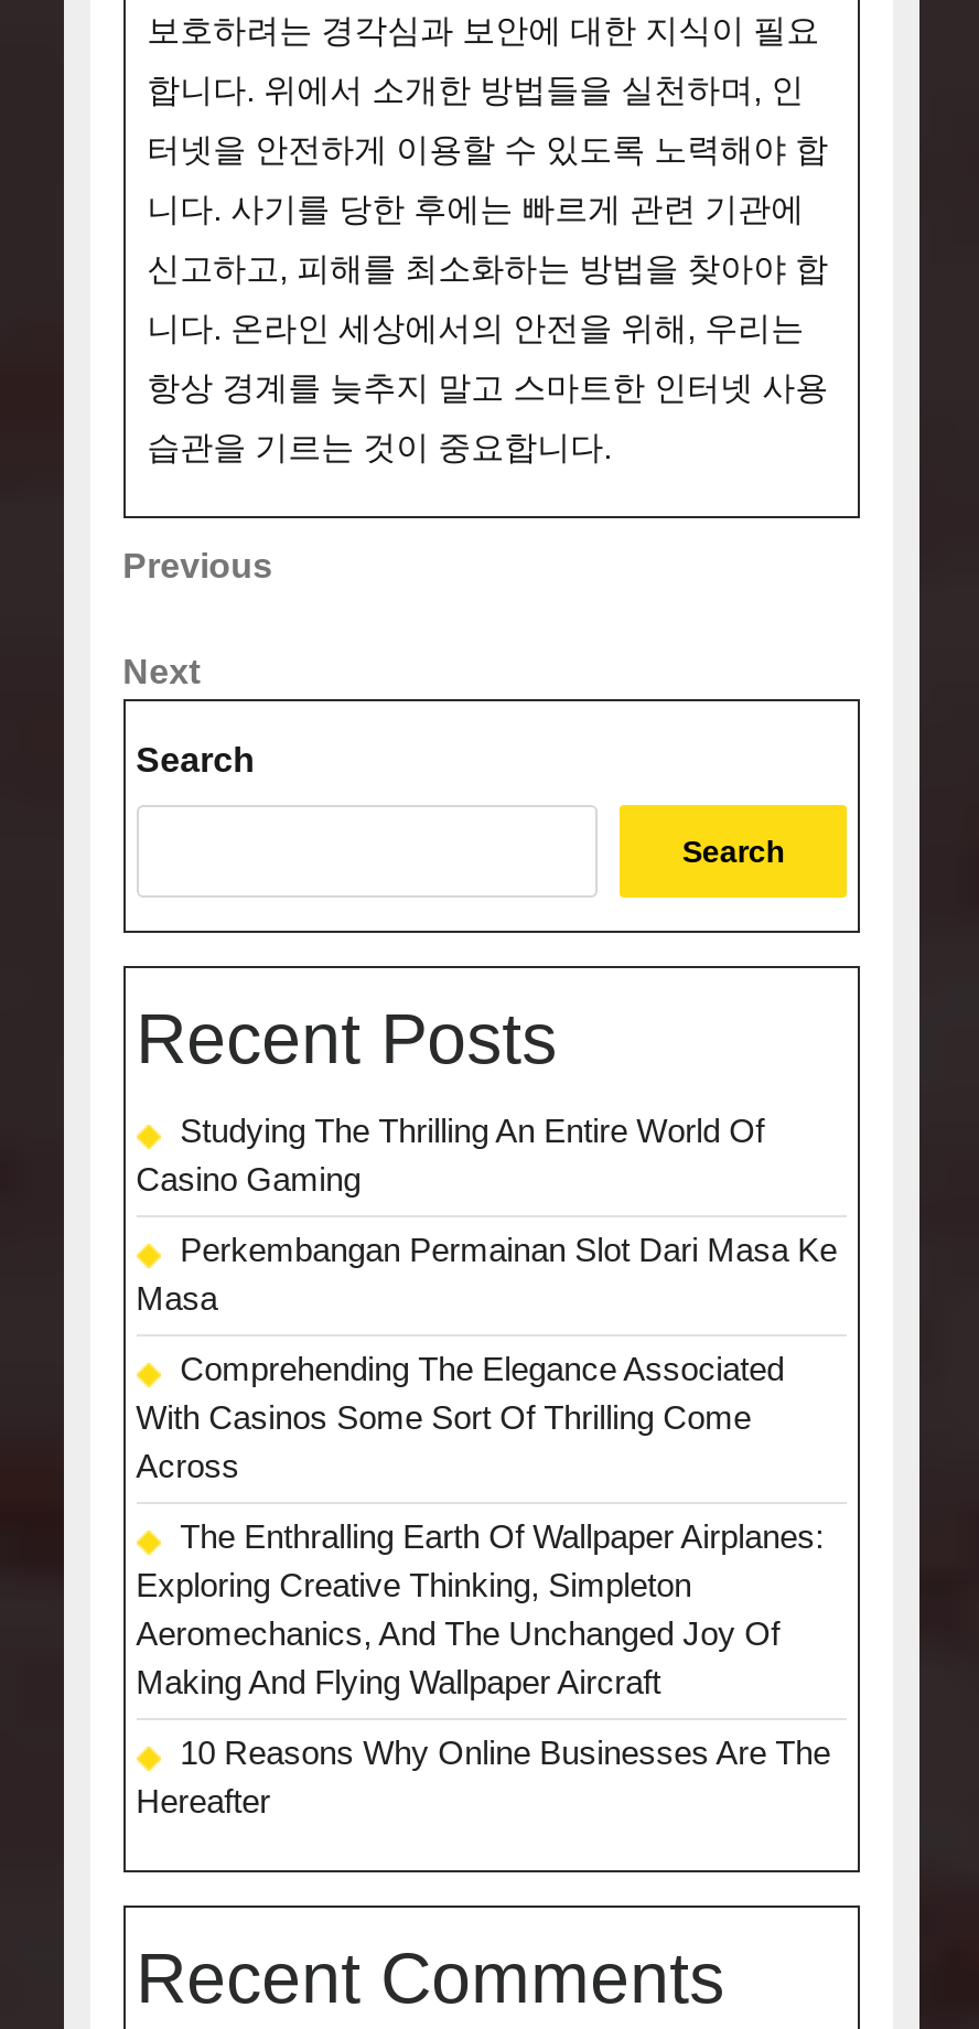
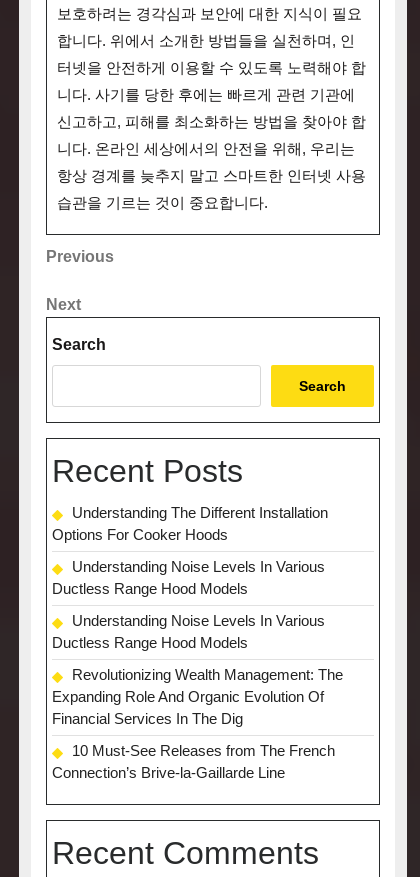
[136,1112,764,1198] Studying The Thrilling An Entire World Of | Casino Gaming -> [52,504,328,543] Understanding The Different Installation | Options For Cooker Hoods
[136,1231,837,1317] Perkembangan Permainan Slot Dari Masa Ke | Masa -> [52,558,325,597] Understanding Noise Levels In Various | Ductless Range Hood Models
[136,1350,784,1484] Comprehending The Elegance Associated | With Casinos Some Sort Of Thrilling Come | Across -> [52,612,325,651] Understanding Noise Levels In Various | Ductless Range Hood Models
[136,1518,824,1701] The Enthralling Earth Of Wallpaper Airplanes: | Exploring Creative Thinking, Simpleton | Aeromechanics, And The Unchanged Joy Of | Making And Flying Wallpaper Aircraft -> [52,666,343,727] Revolutionizing Wealth Management: The | Expanding Role And Organic Evolution Of | Financial Services In The Dig
[136,1734,830,1820] 10 Reasons Why Online Businesses Are The | Hereafter -> [52,742,335,781] 10 Must-See Releases from The French | Connection’s Brive-la-Gaillarde Line

